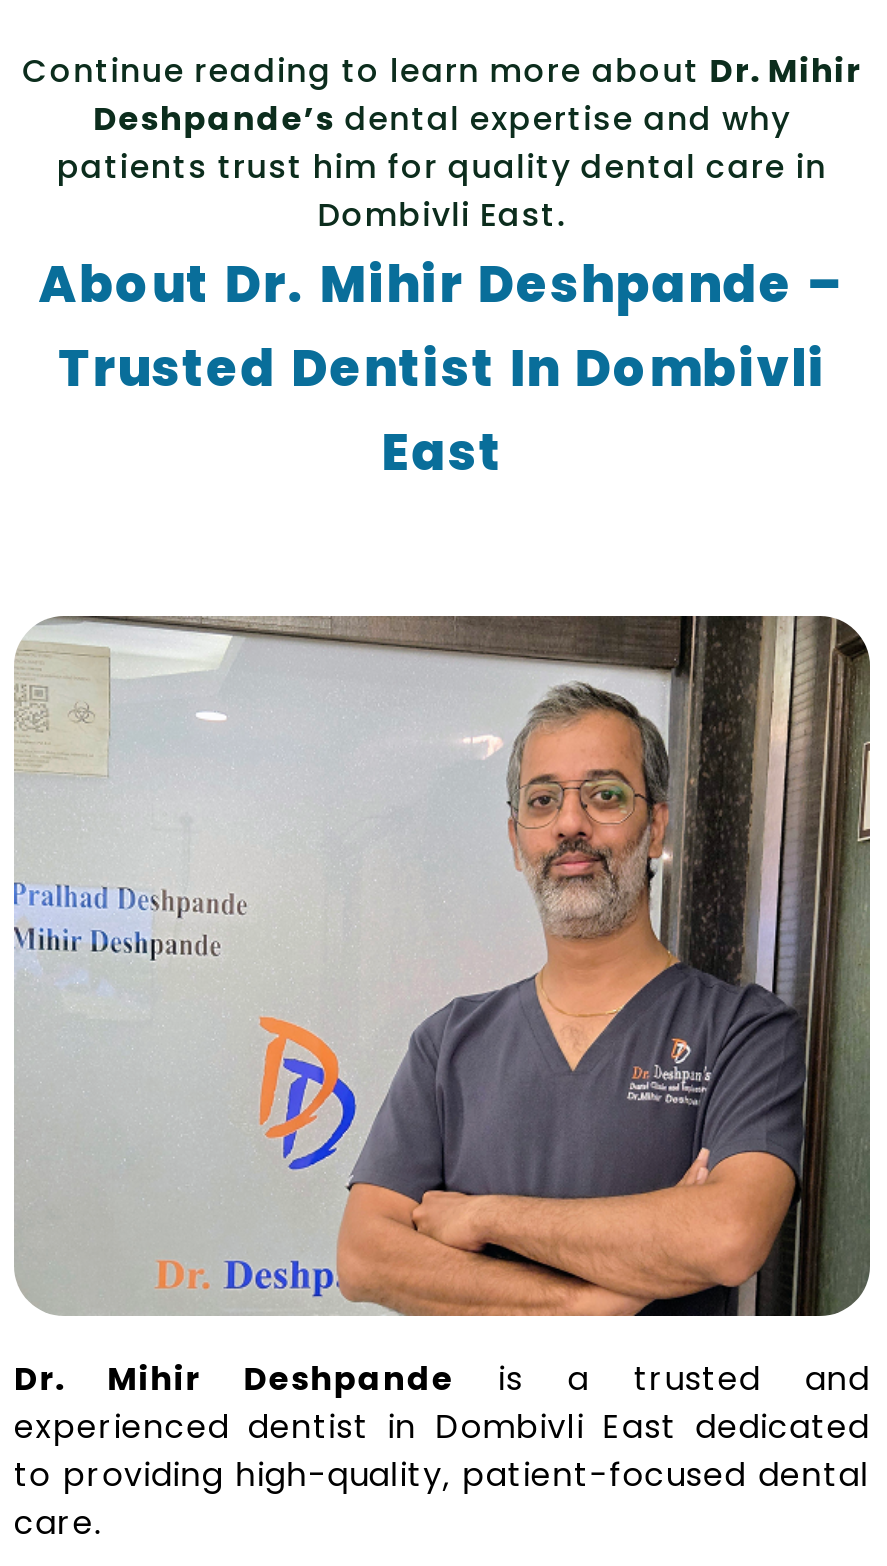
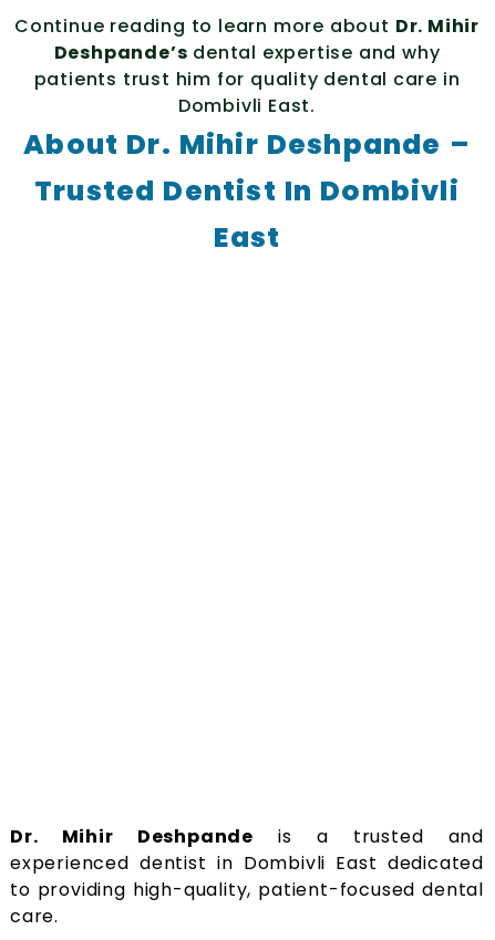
[12,614,872,1318] [image] -> none

